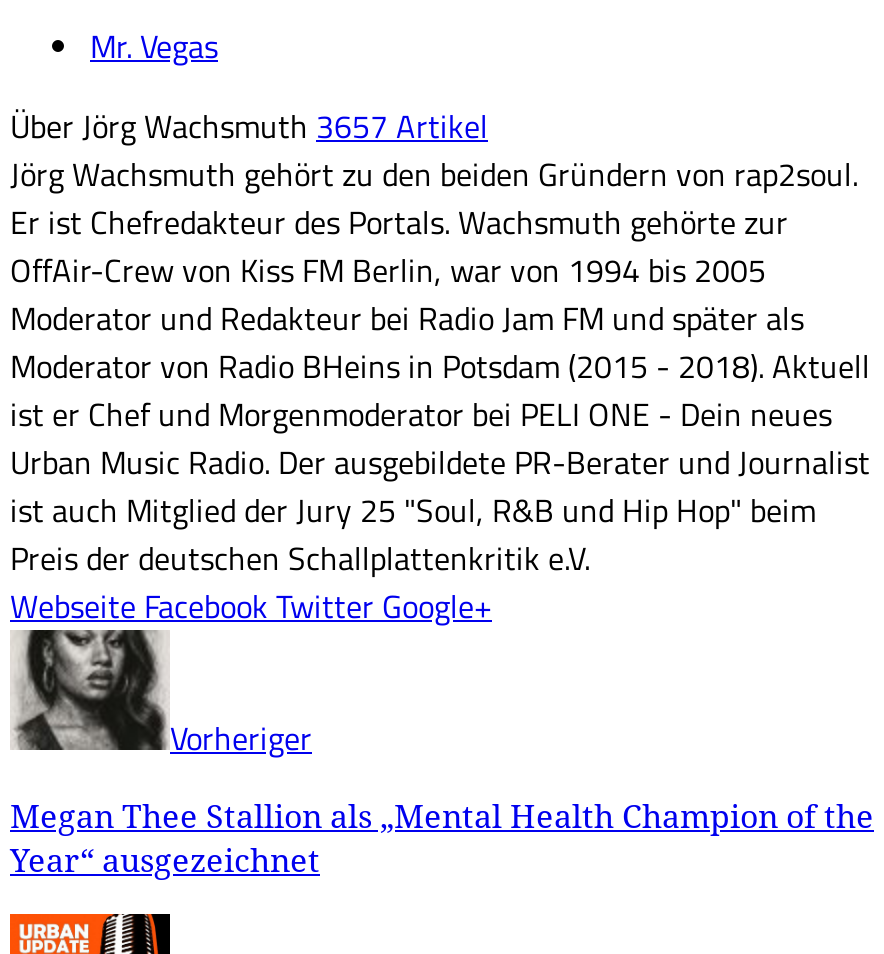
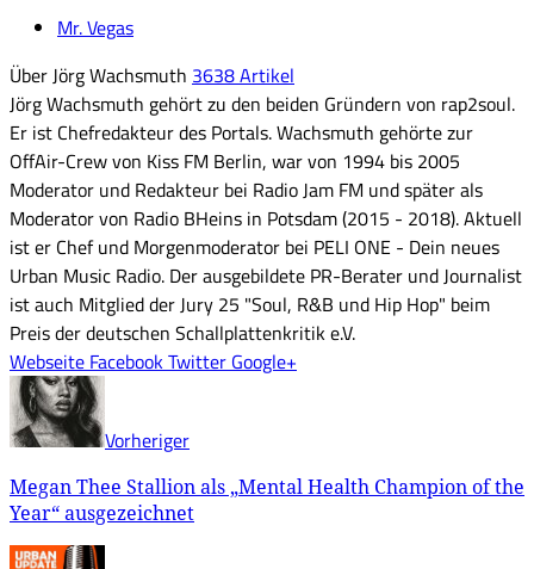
[10,103,488,151] Über Jörg Wachsmuth 3657 Artikel -> [10,61,294,90] Über Jörg Wachsmuth 3638 Artikel

